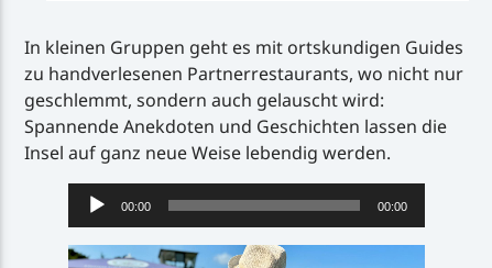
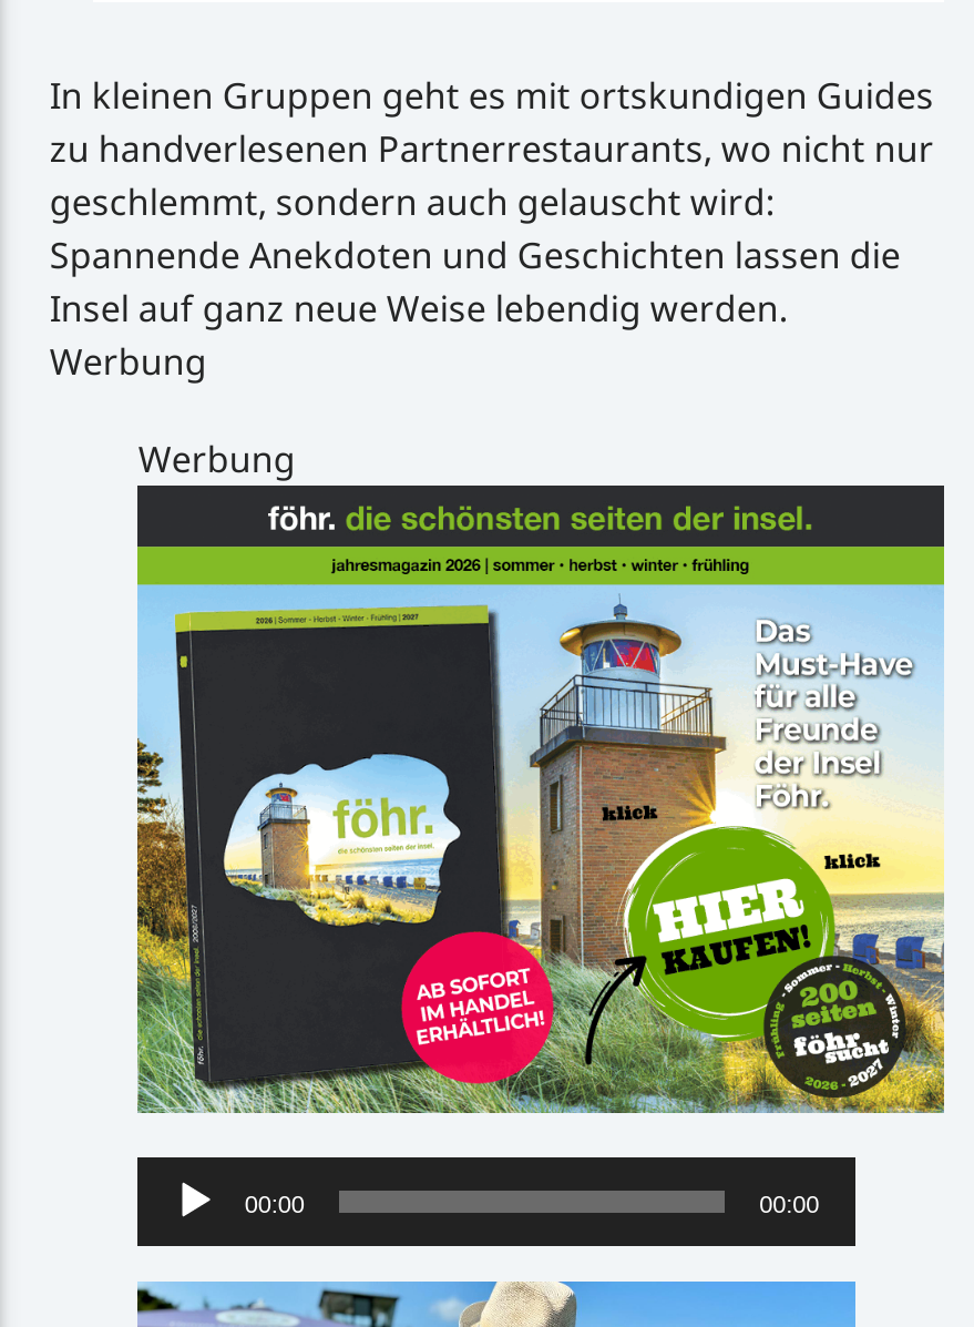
none -> [50,337,296,483] Werbung | Werbung
none -> [135,483,946,1115] [image]

